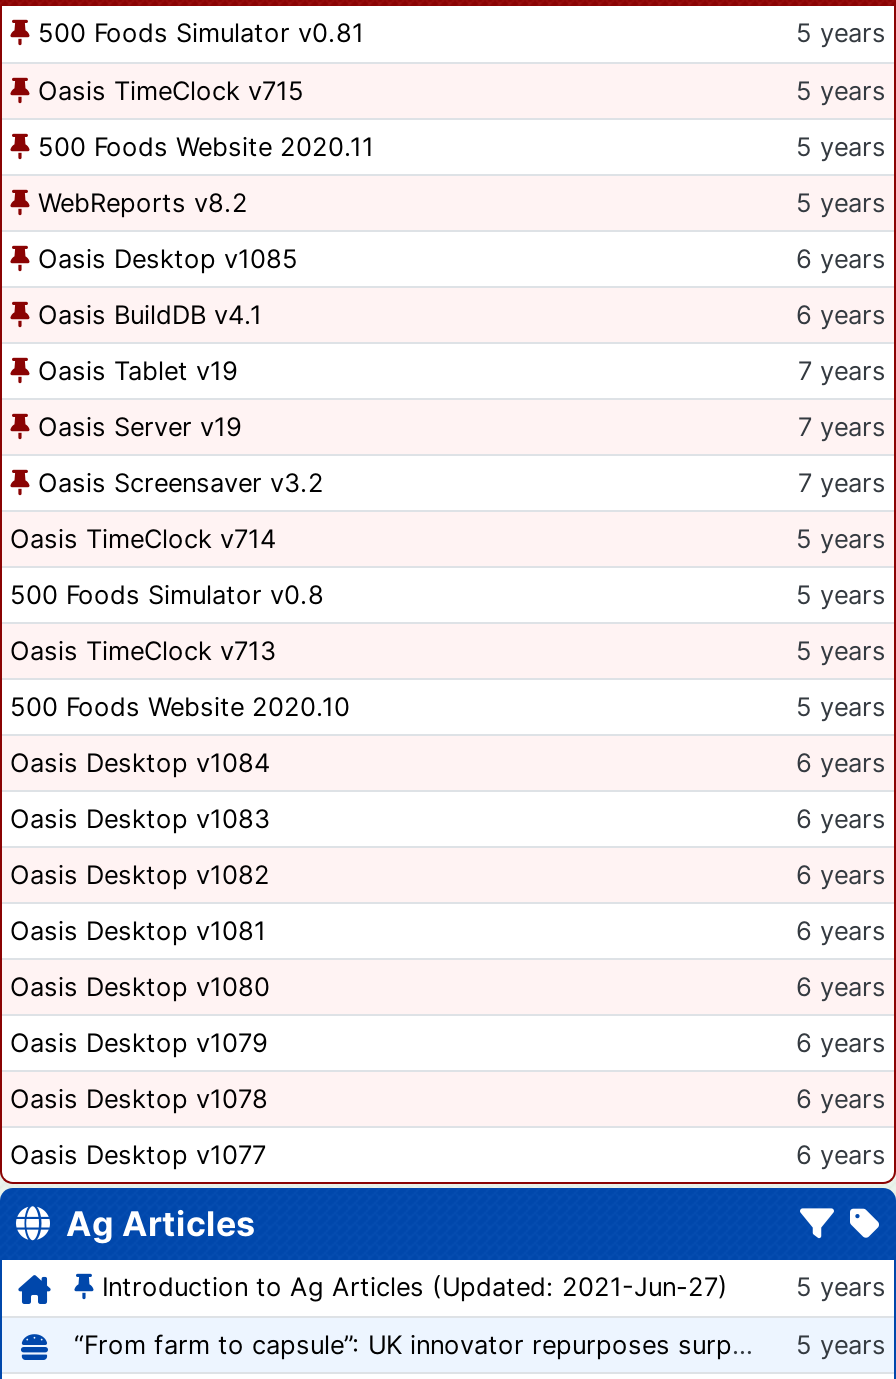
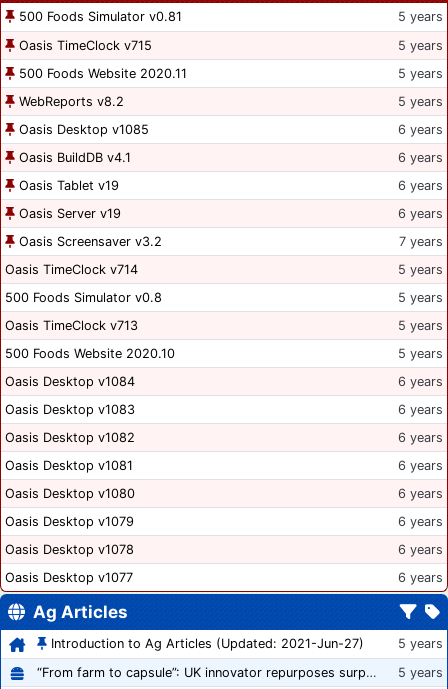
[798,356,886,386] 7 years -> [398,178,443,193] 6 years
[798,412,886,442] 7 years -> [398,206,443,221] 6 years

